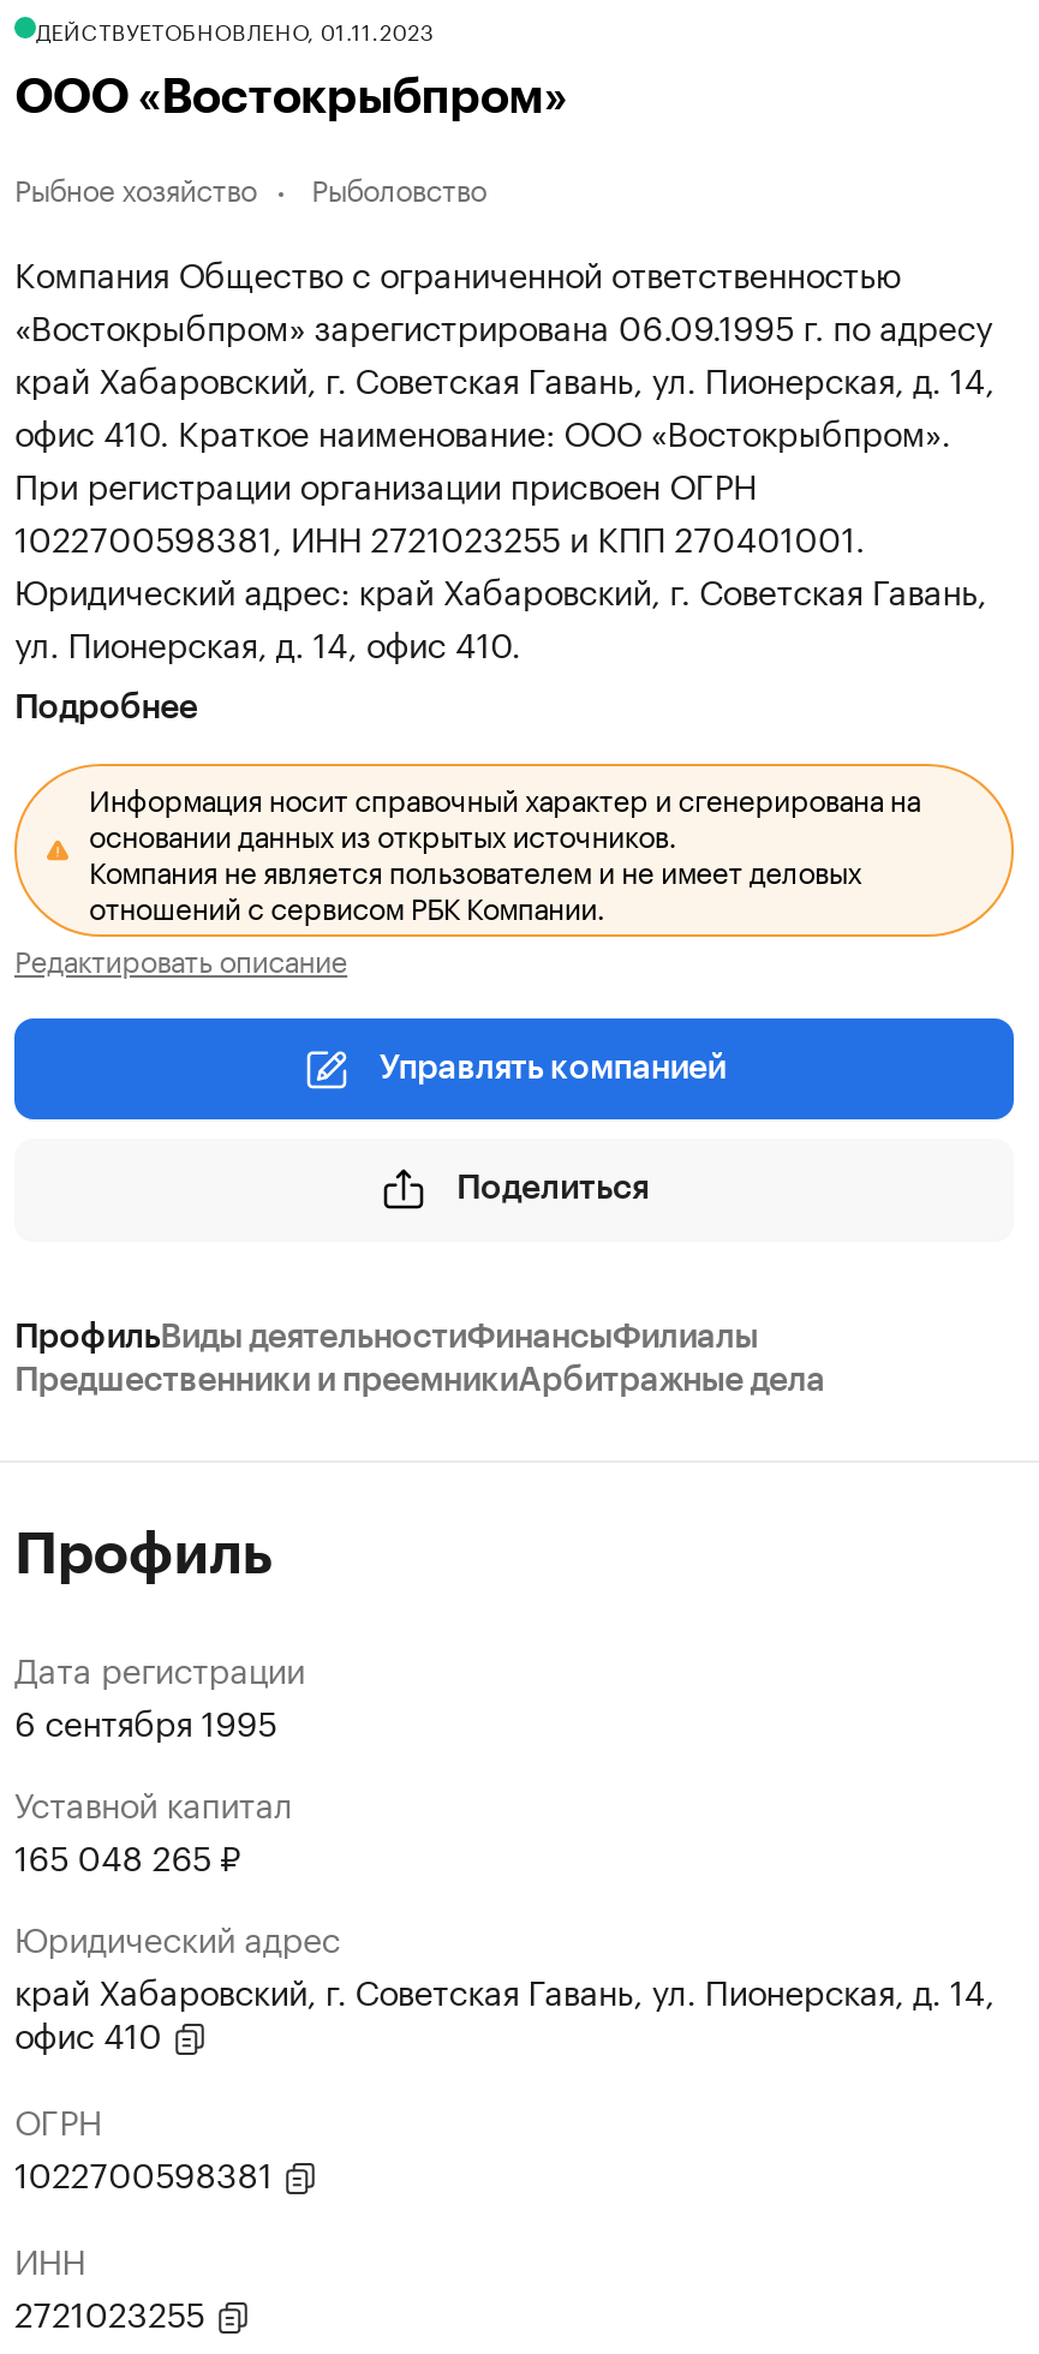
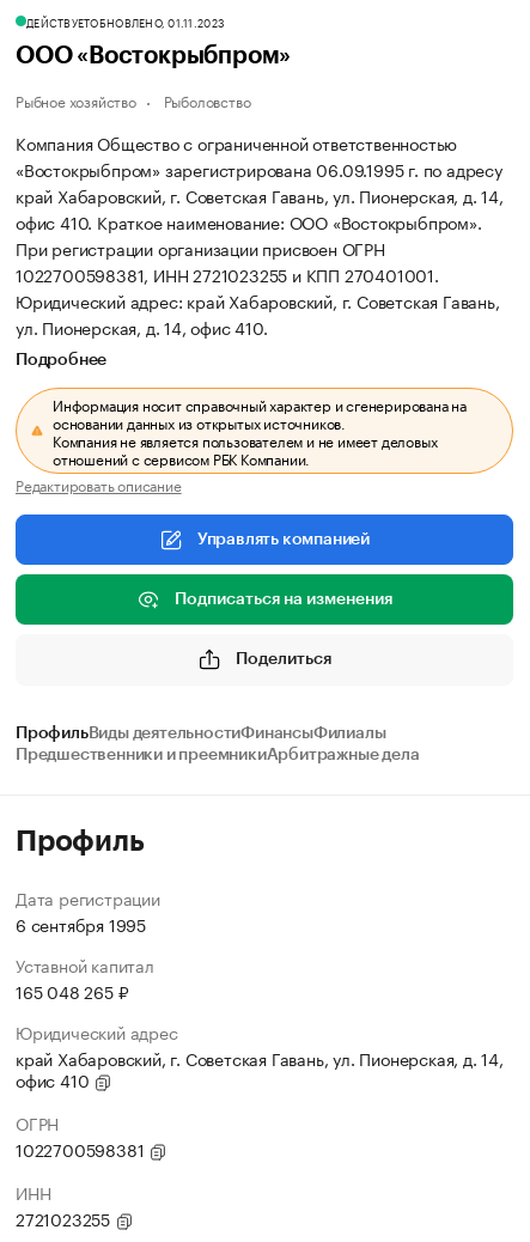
none -> [175,590,392,607] Подписаться на изменения

